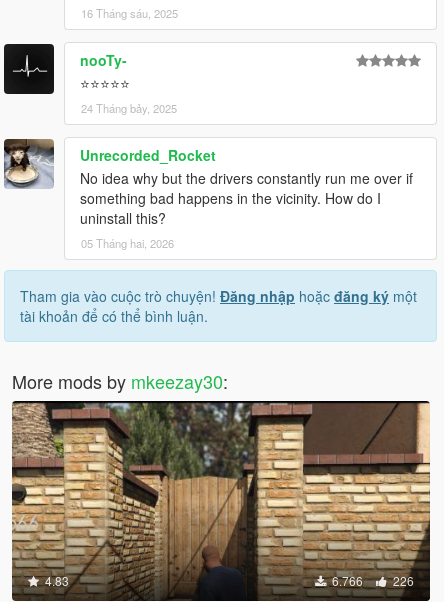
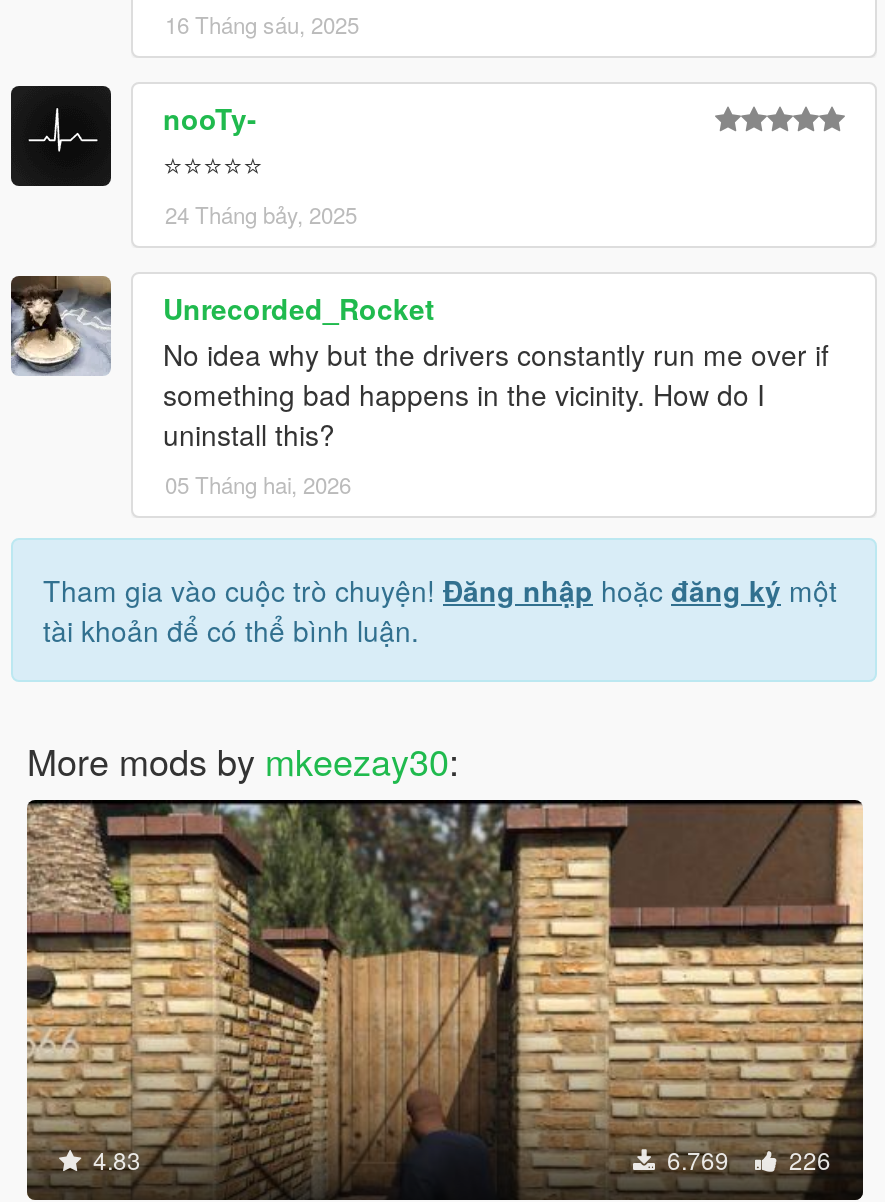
[329,572,414,589] 6.766 226 -> [661,1143,831,1177] 6.769 226

